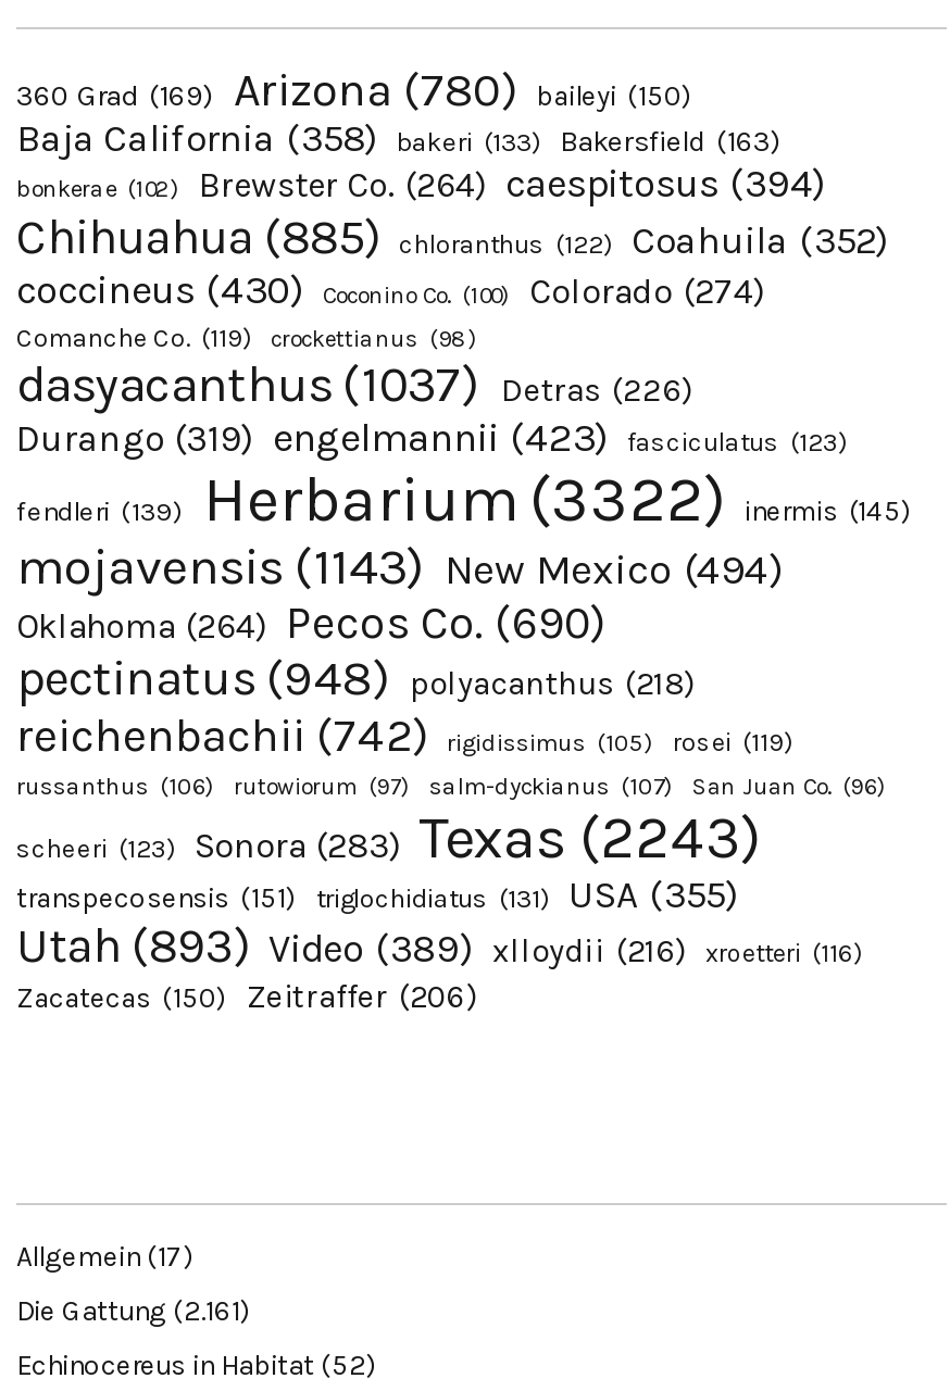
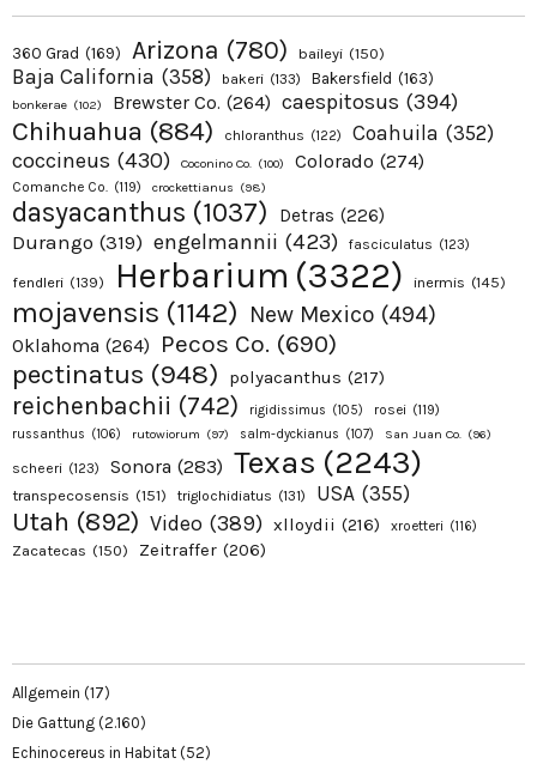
[16,207,888,266] Chihuahua (885) chloranthus (122) Coahuila (352) -> [12,115,494,147] Chihuahua (884) chloranthus (122) Coahuila (352)
[16,535,784,596] mojavensis (1143) New Mexico (494) -> [12,295,436,329] mojavensis (1142) New Mexico (494)
[16,648,695,707] pectinatus (948) polyacanthus (218) -> [12,358,385,390] pectinatus (948) polyacanthus (217)
[16,915,686,974] Utah (893) Video (389) xlloydii (216) -> [12,505,380,537] Utah (892) Video (389) xlloydii (216)
[16,1294,251,1326] Die Gattung (2.161) -> [12,713,146,731] Die Gattung (2.160)

